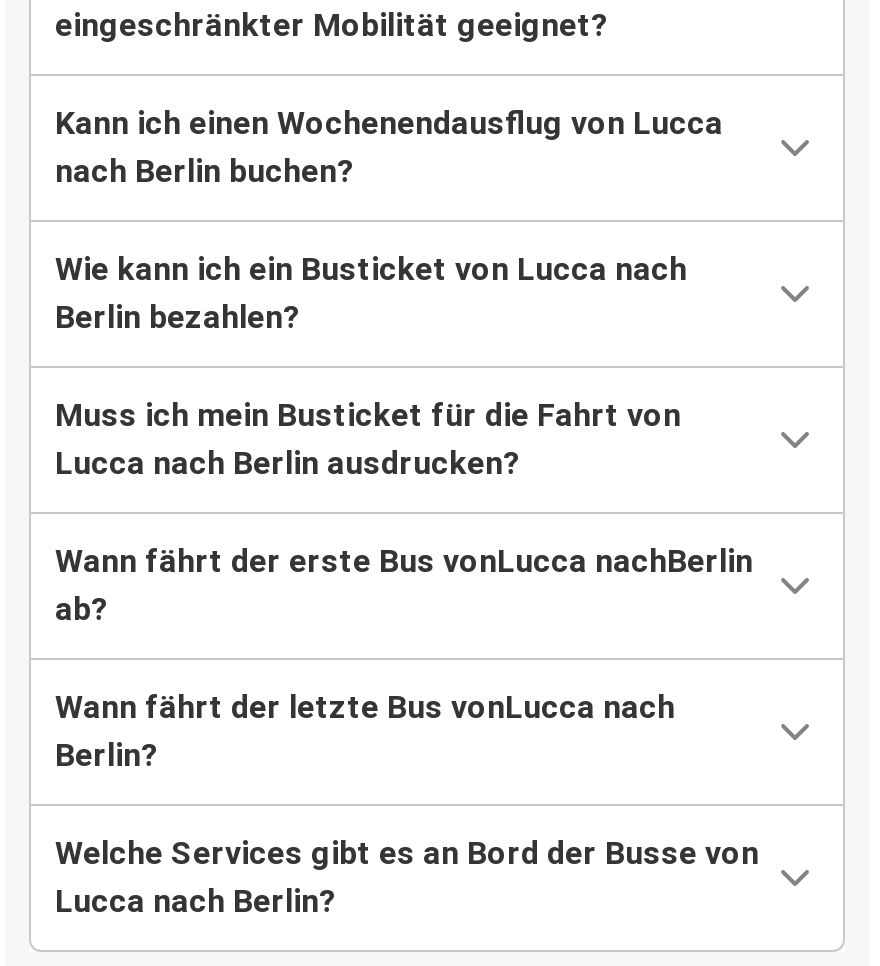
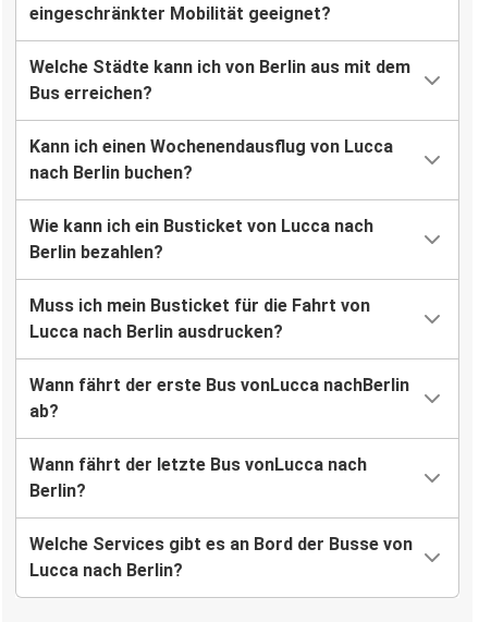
none -> [29,57,410,104] Welche Städte kann ich von Berlin aus mit dem | Bus erreichen?

